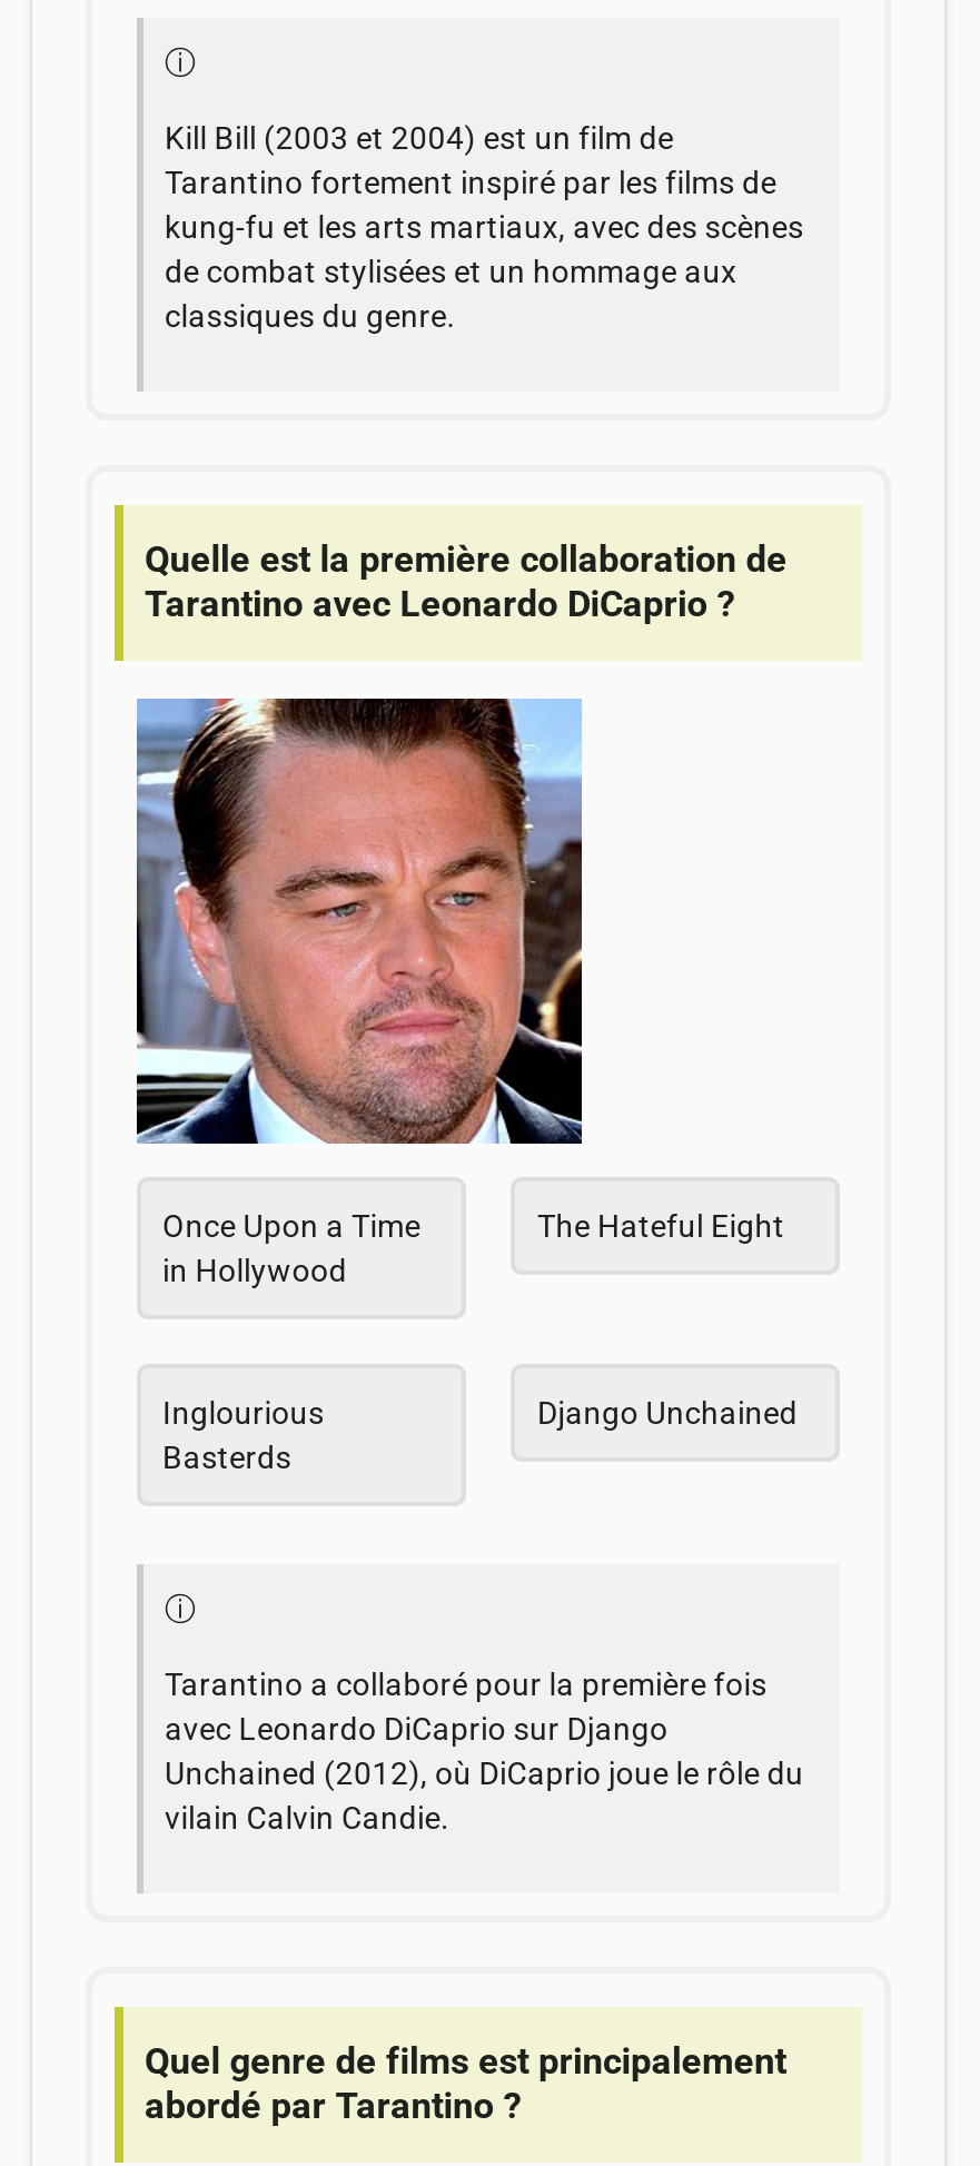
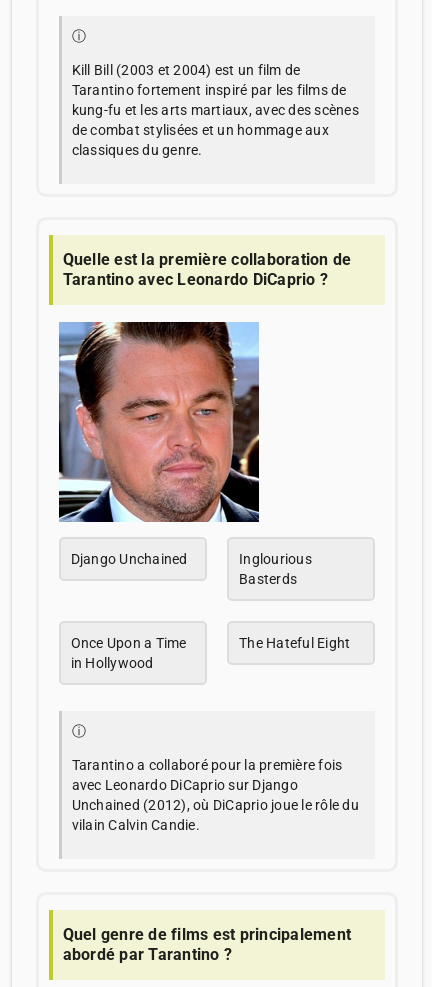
moved [162,1208,785,1288] -> [70,635,350,671]: Once Upon a Time | in Hollywood | The Hateful Eight
moved [162,1395,324,1475] -> [239,551,312,587]: Inglourious | Basterds
moved [537,1395,798,1430] -> [70,551,187,567]: Django Unchained

